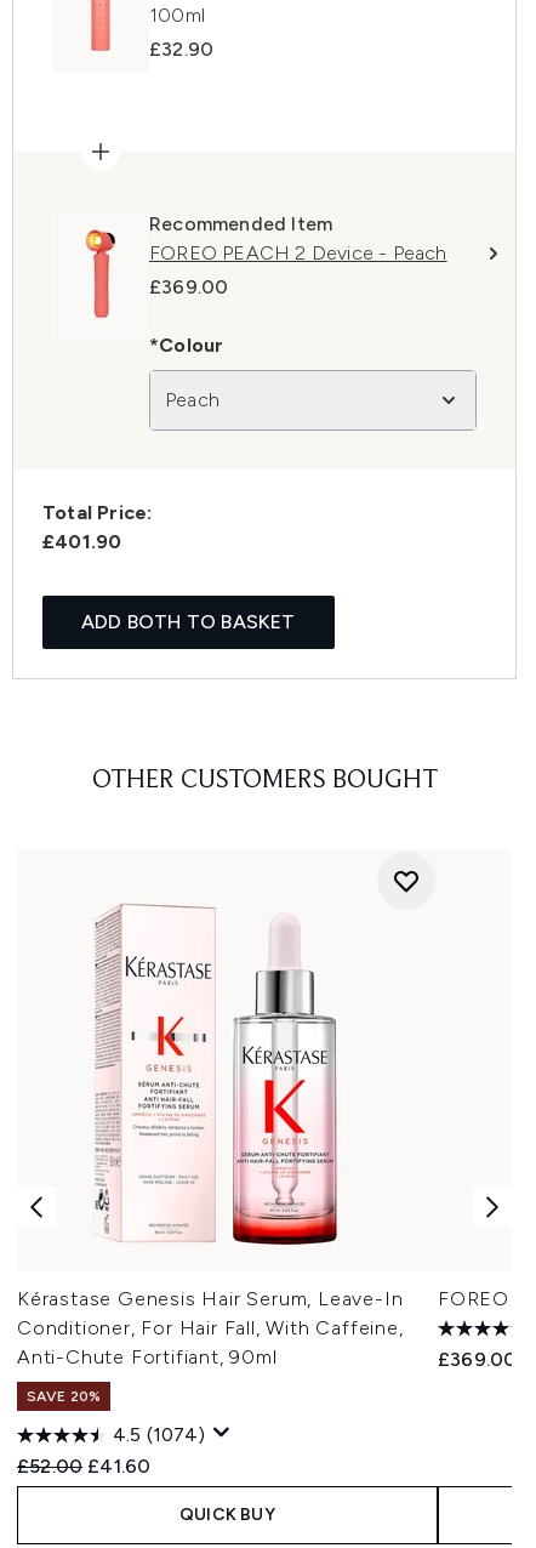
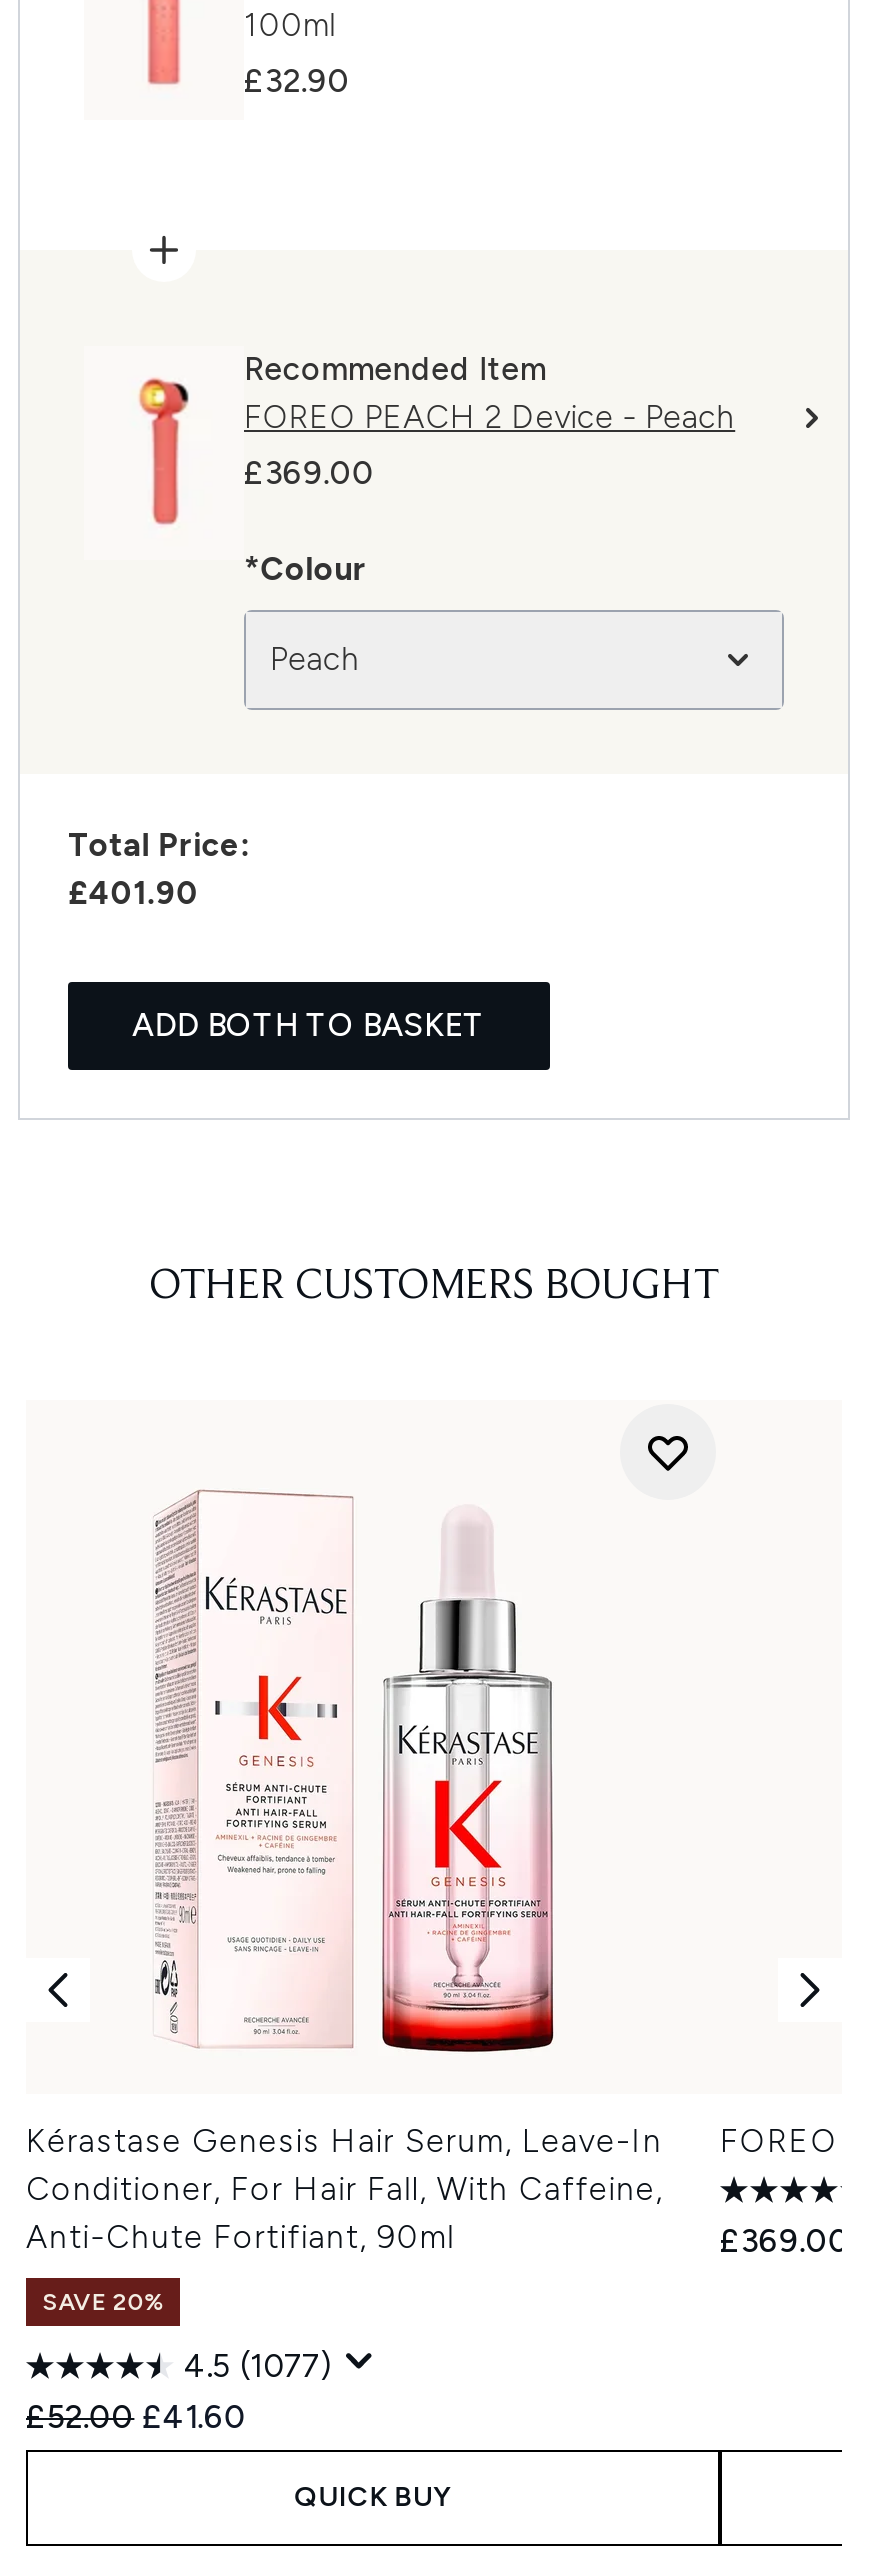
[113,1423,205,1446] 4.5 (1074) -> [184,2346,332,2384] 4.5 (1077)

